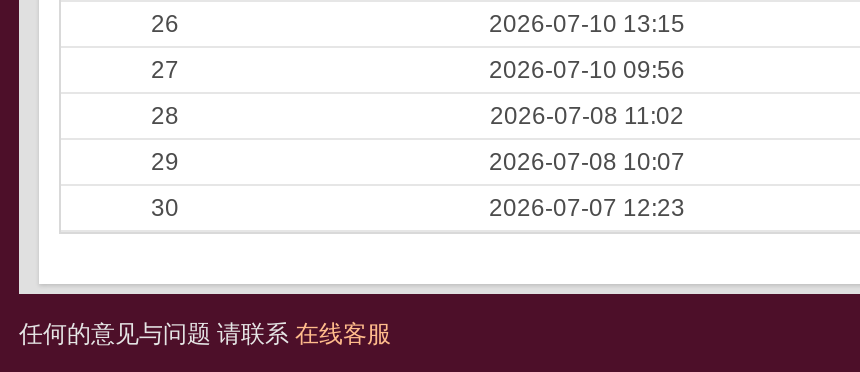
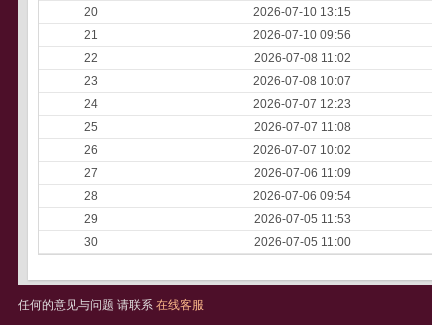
[151,10,179,38] 26 -> [84,5,98,19] 20
[151,56,179,84] 27 -> [84,28,98,42] 21
[151,102,179,130] 28 -> [84,51,98,65] 22
[151,148,179,176] 29 -> [84,74,98,88] 23
[151,194,179,222] 30 -> [84,97,98,111] 24
none -> [84,120,351,249] 25 | 2026-07-07 11:08 | 26 | 2026-07-07 10:02 | 27 | 2026-07-06 11:09 | 28 | 2026-07-06 09:54 | 29 | 2026-07-05 11:53 | 30 | 2026-07-05 11:00

